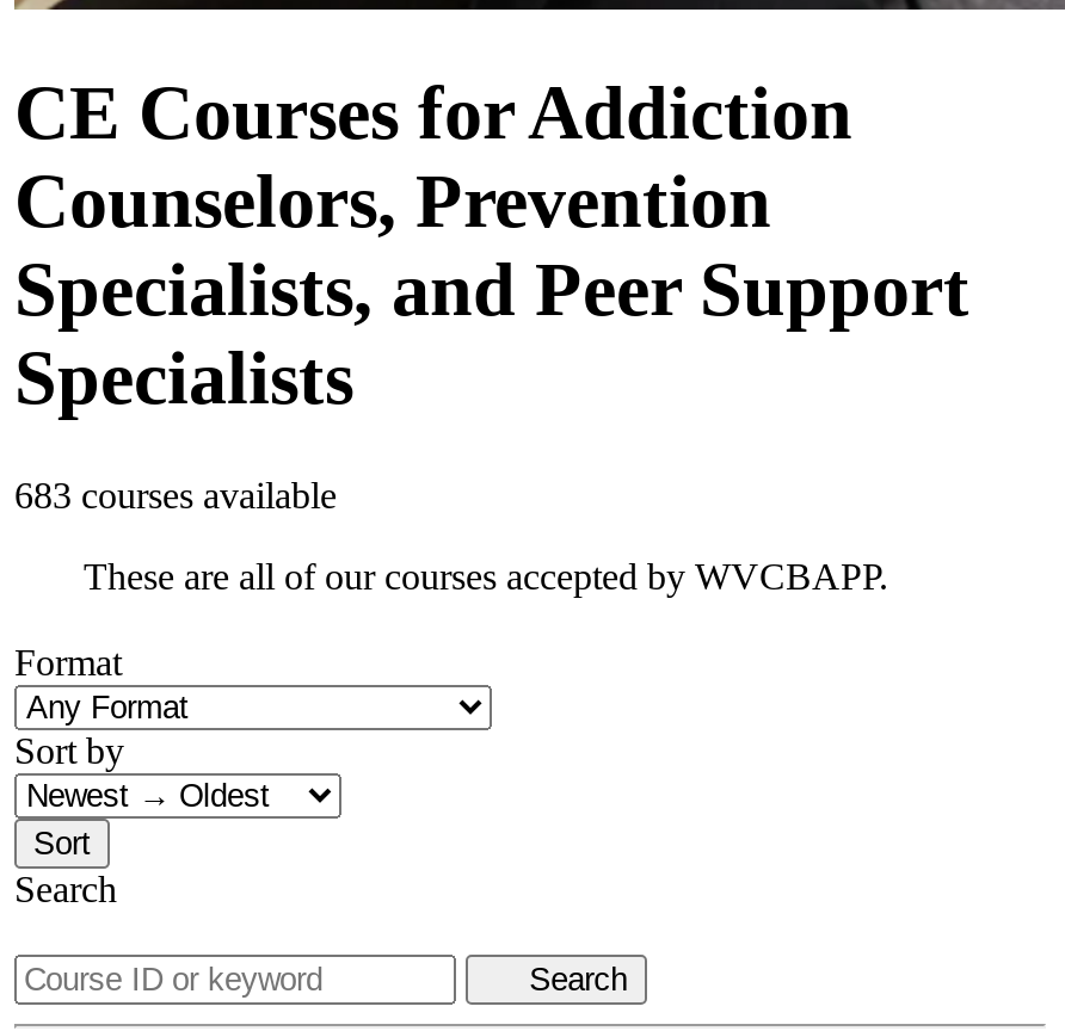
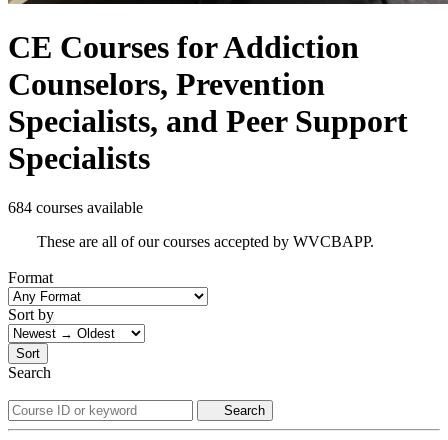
[14,474,337,515] 683 courses available -> [8,199,143,216] 684 courses available

